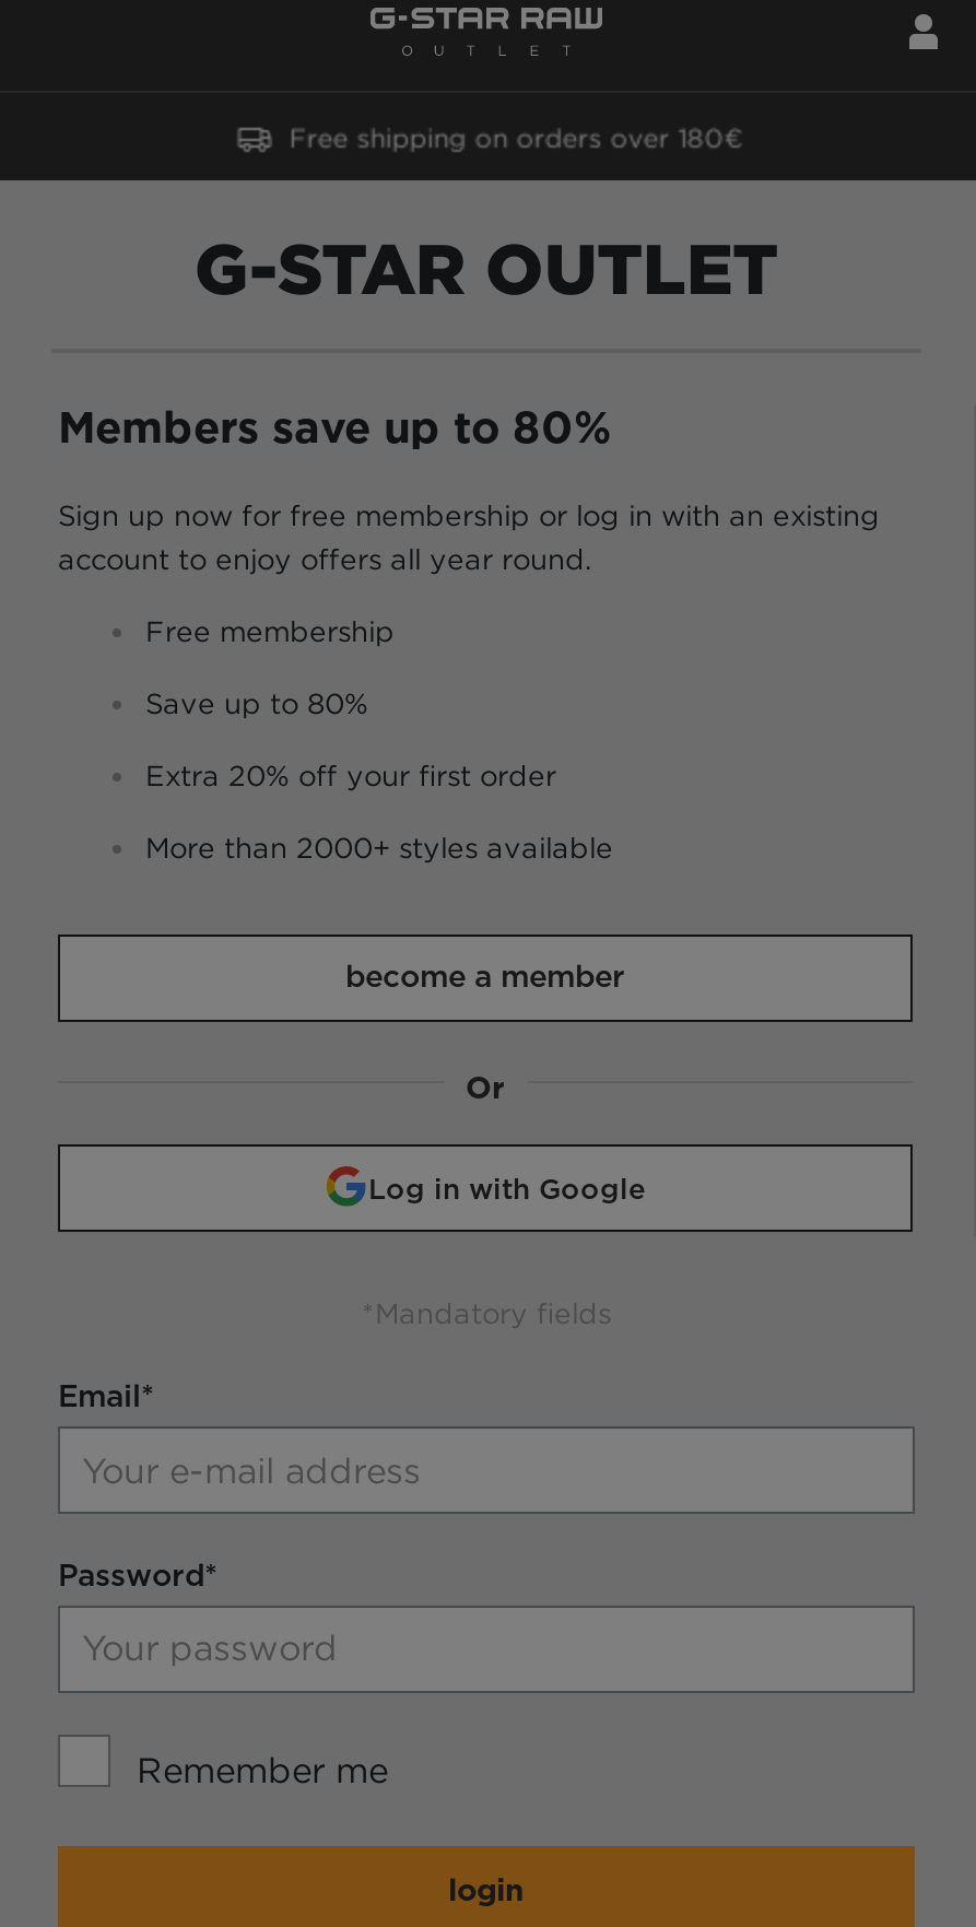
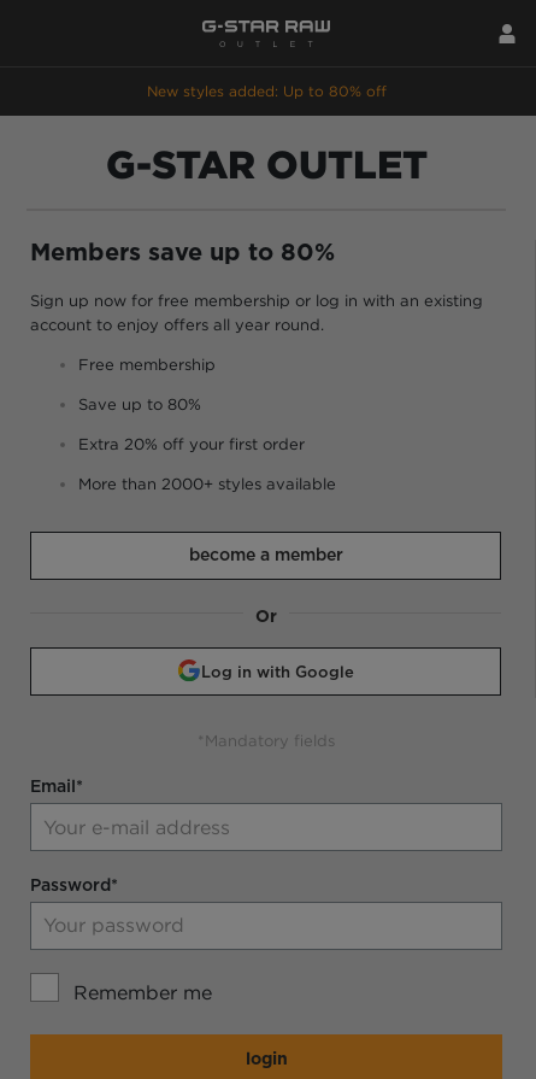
[289,121,744,154] Free shipping on orders over 180€ -> [146,82,386,100] New styles added: Up to 80% off

